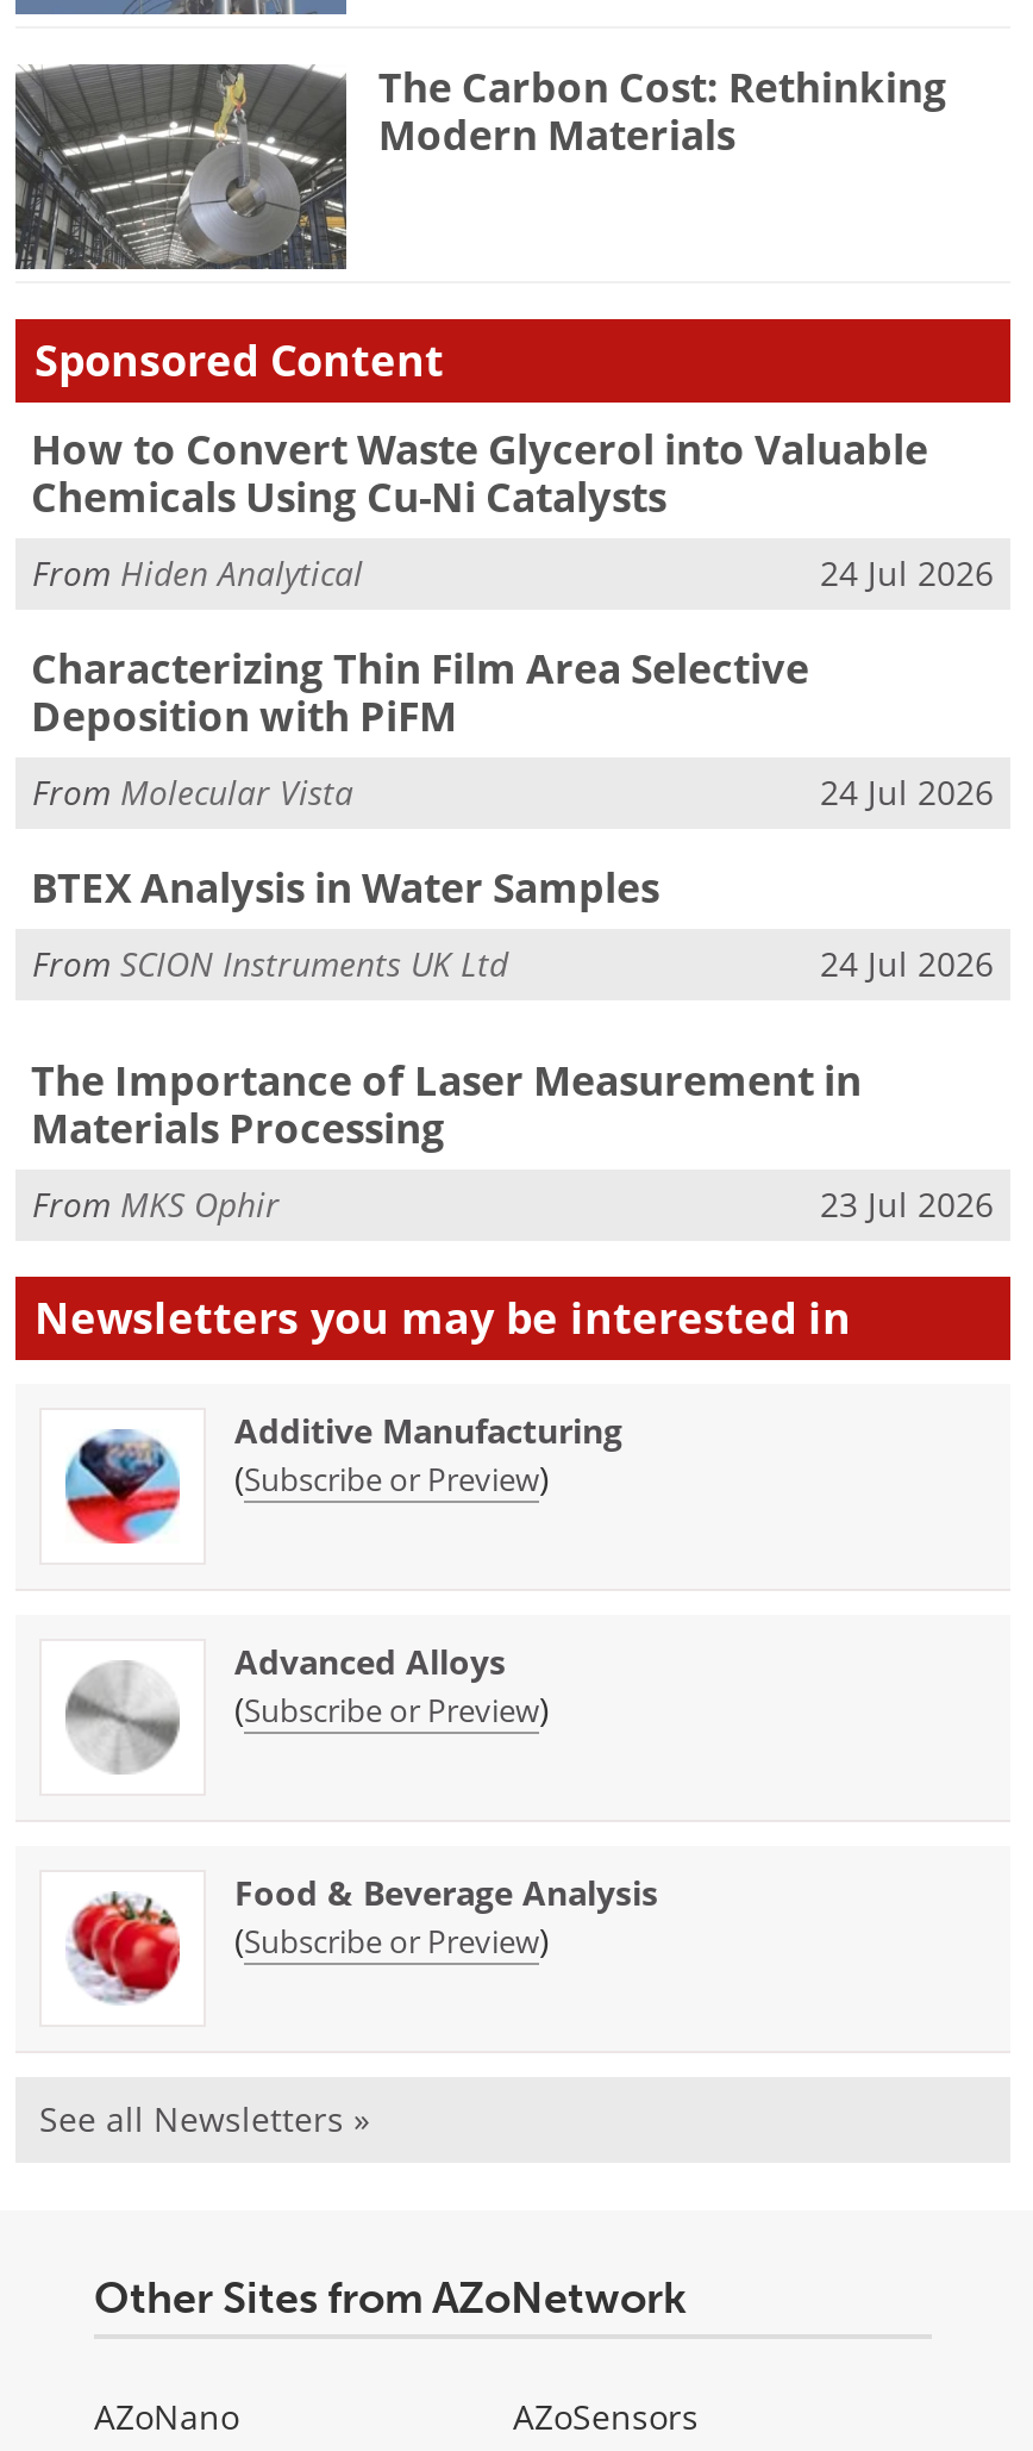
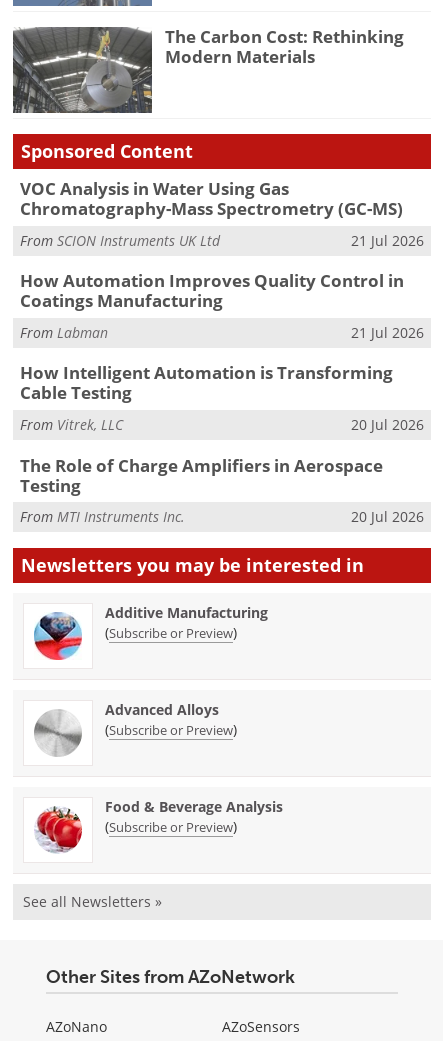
[31,422,994,916] How to Convert Waste Glycerol into Valuable | Chemicals Using Cu-Ni Catalysts | From Hiden Analytical | 24 Jul 2026 | Characterizing Thin Film Area Selective | Deposition with PiFM | From Molecular Vista | 24 Jul 2026 | BTEX Analysis in Water Samples -> [19,177,402,220] VOC Analysis in Water Using Gas | Chromatography-Mass Spectrometry (GC-MS)
[31,941,994,1226] 24 Jul 2026 | The Importance of Laser Measurement in | Materials Processing | From MKS Ophir | 23 Jul 2026 -> [19,231,424,526] 21 Jul 2026 | How Automation Improves Quality Control in | Coatings Manufacturing | From Labman | 21 Jul 2026 | How Intelligent Automation is Transforming | Cable Testing | From Vitrek, LLC | 20 Jul 2026 | The Role of Charge Amplifiers in Aerospace | Testing | From MTI Instruments Inc. | 20 Jul 2026
moved [32,941,508,986] -> [20,231,220,250]: From SCION Instruments UK Ltd

